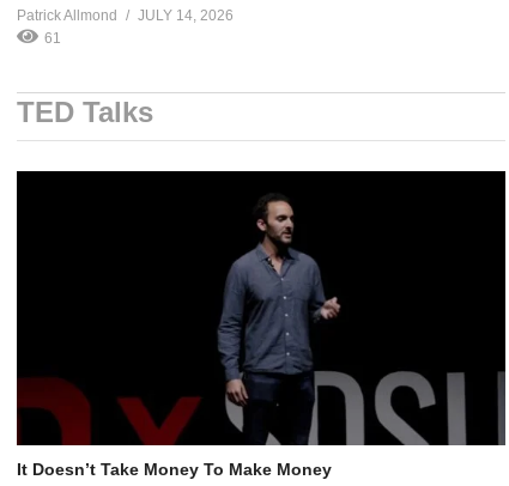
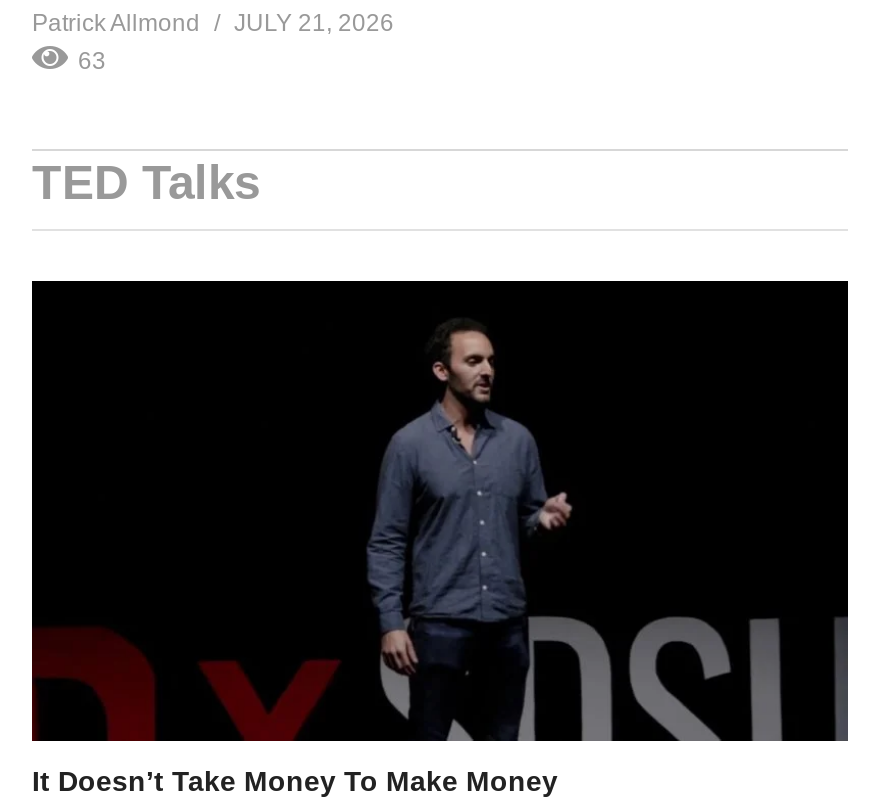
[17,8,234,24] Patrick Allmond JULY 14, 2026 -> [32,9,394,37] Patrick Allmond JULY 21, 2026
[44,30,61,47] 61 -> [78,47,106,75] 63

